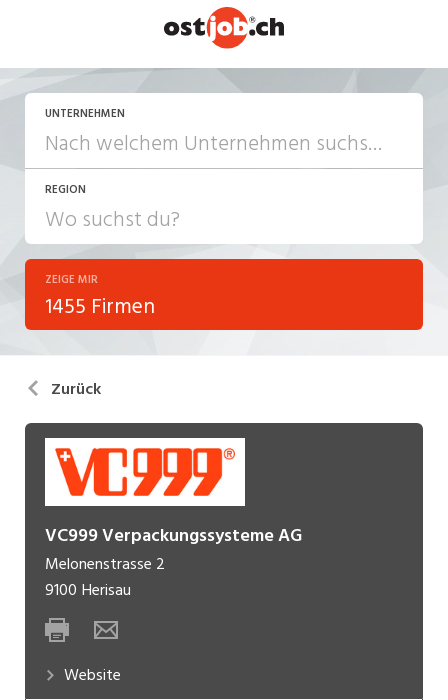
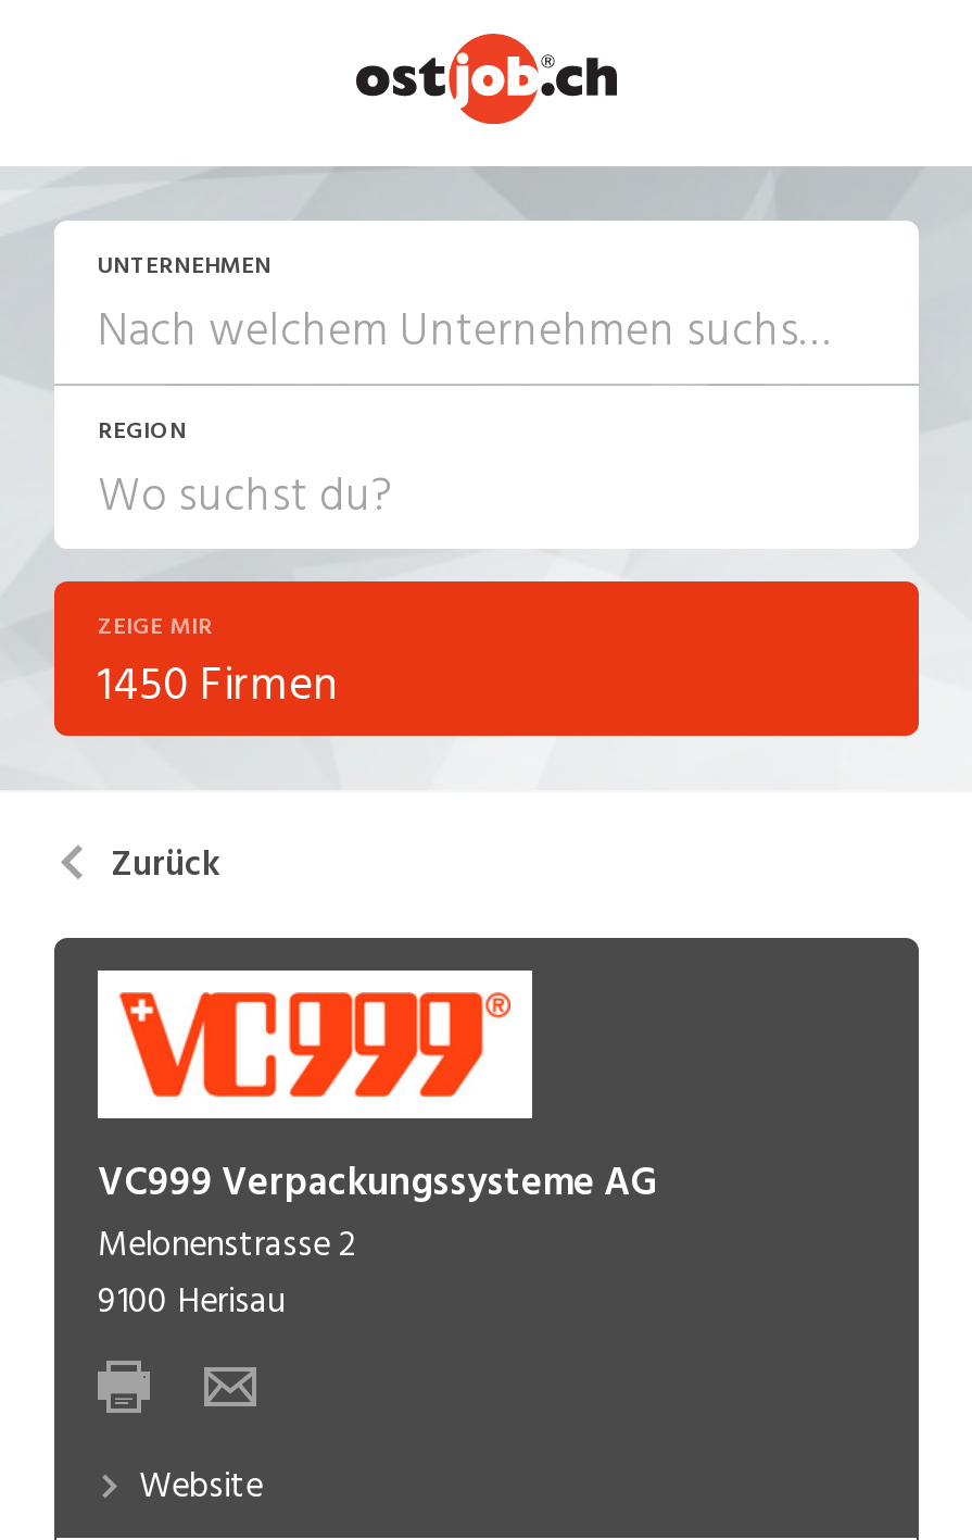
[45,290,155,324] 1455 Firmen -> [98,649,339,723] 1450 Firmen

